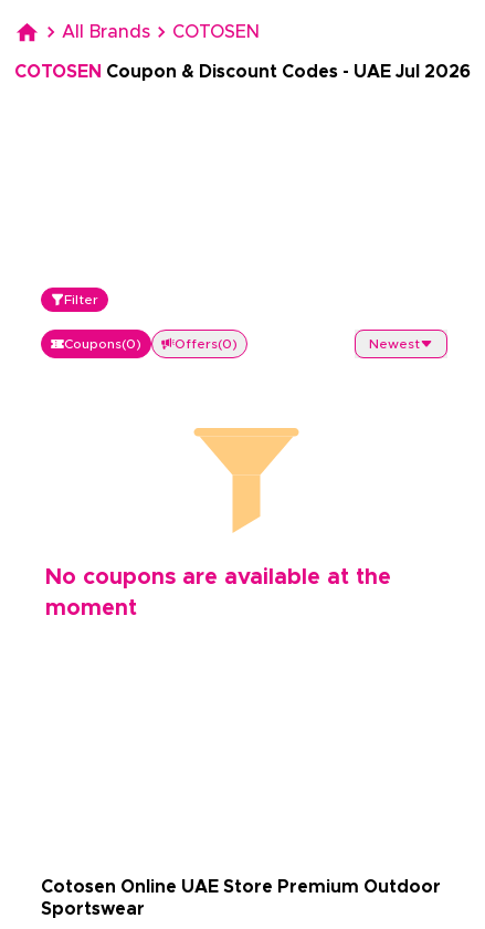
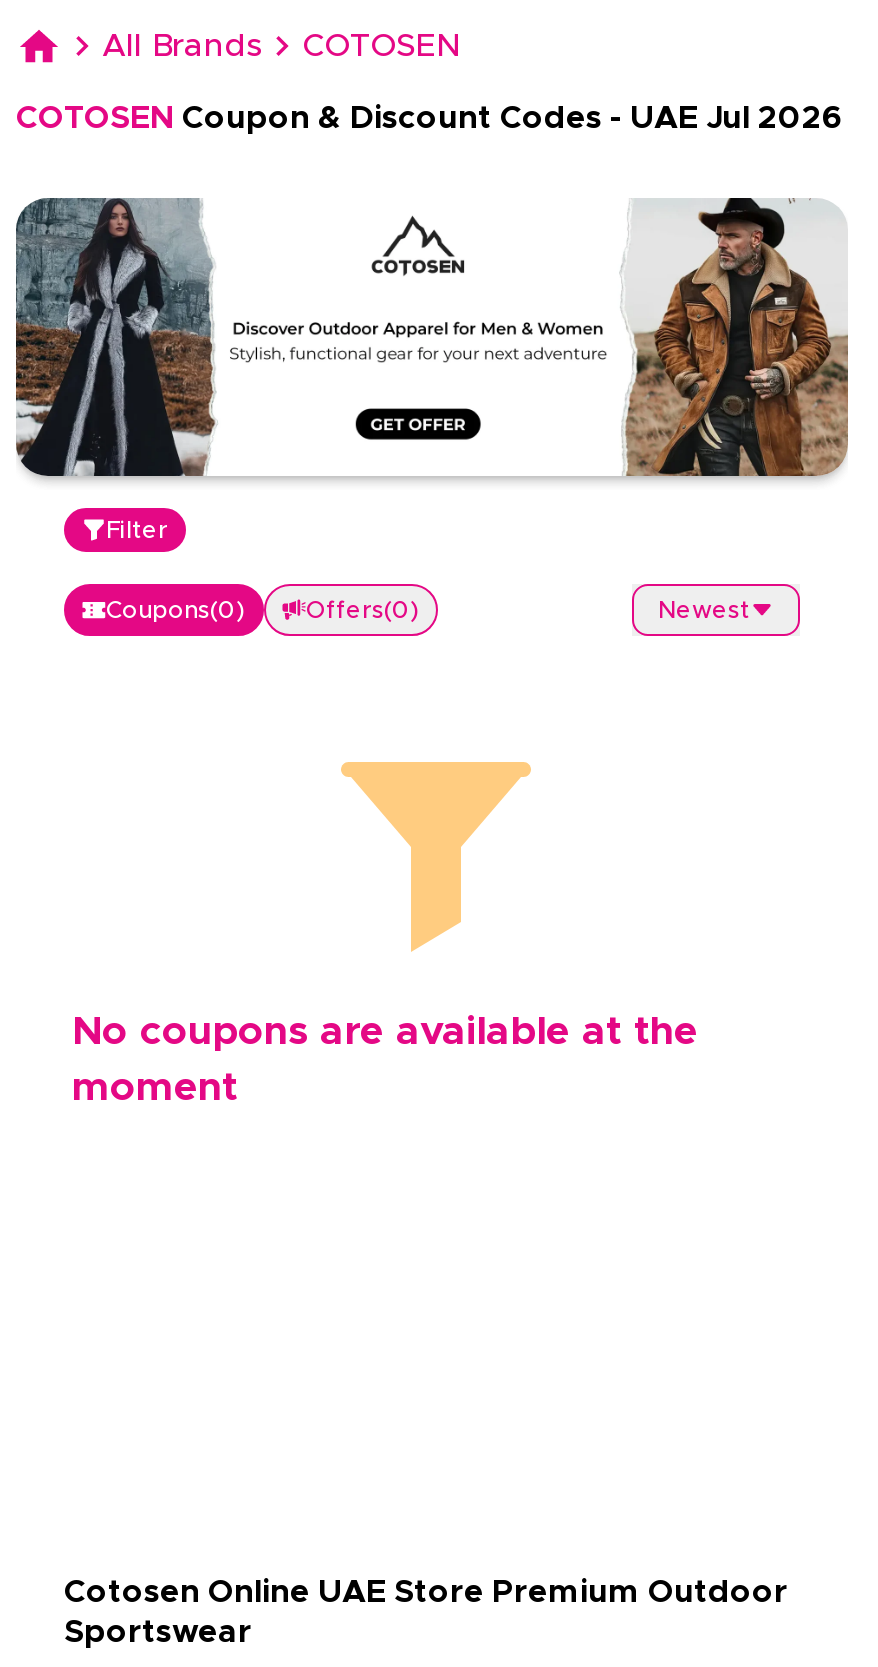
none -> [14,196,850,482] [image]

